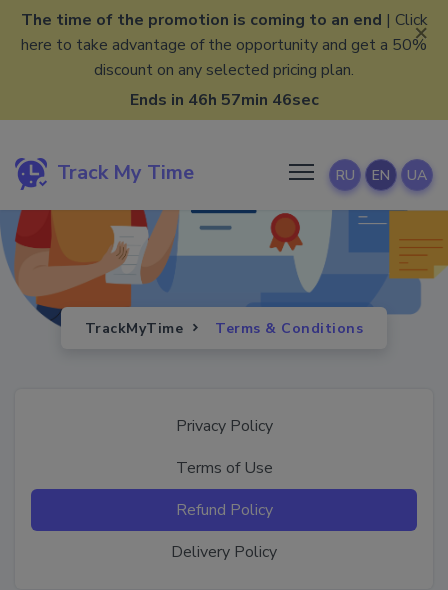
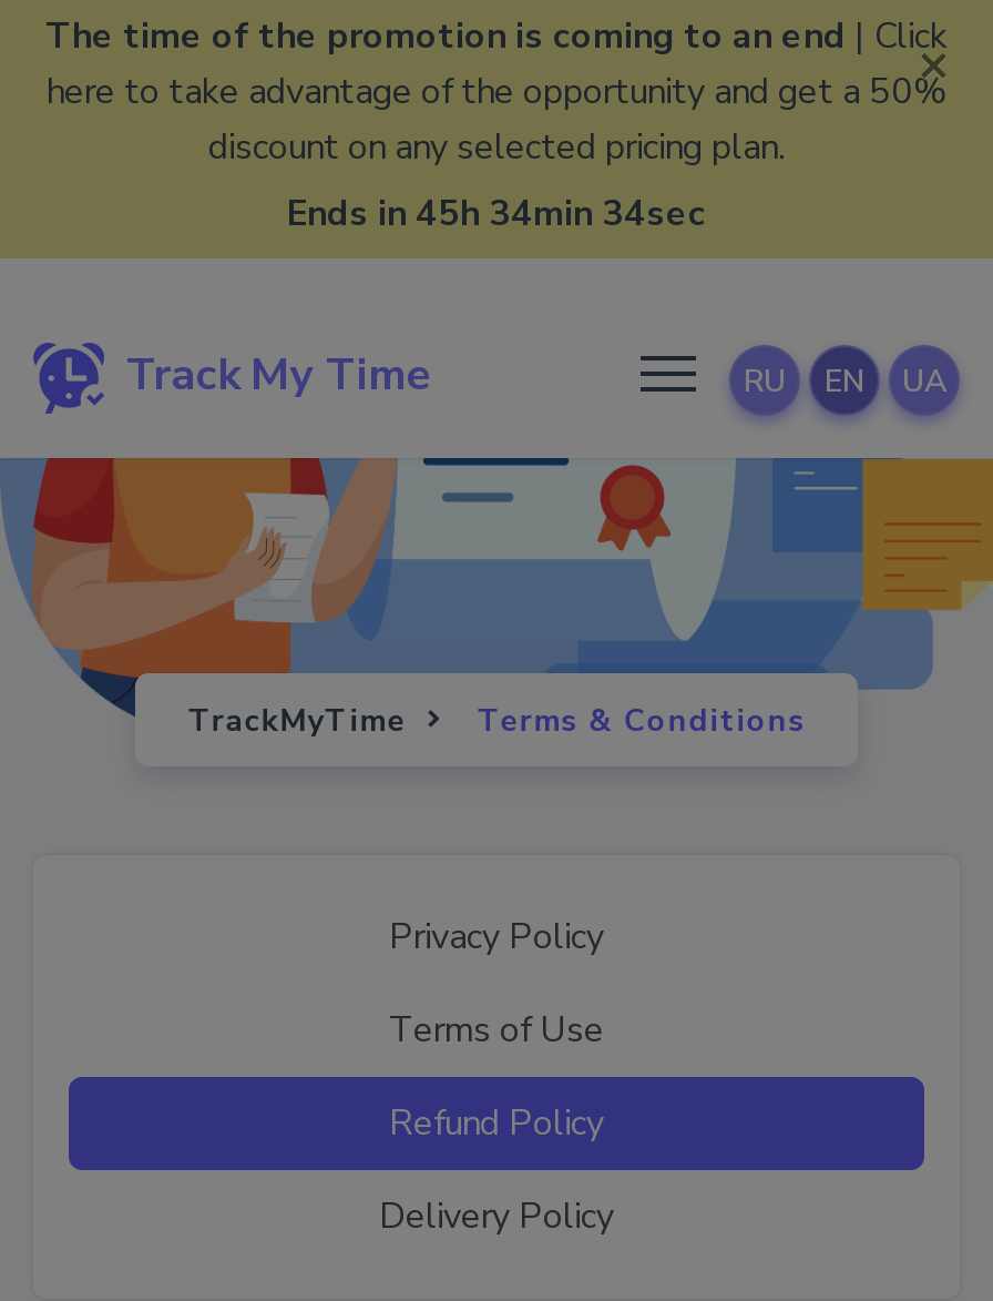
[129,89,318,111] Ends in 46h 57min 46sec -> [287,190,706,238] Ends in 45h 34min 34sec

